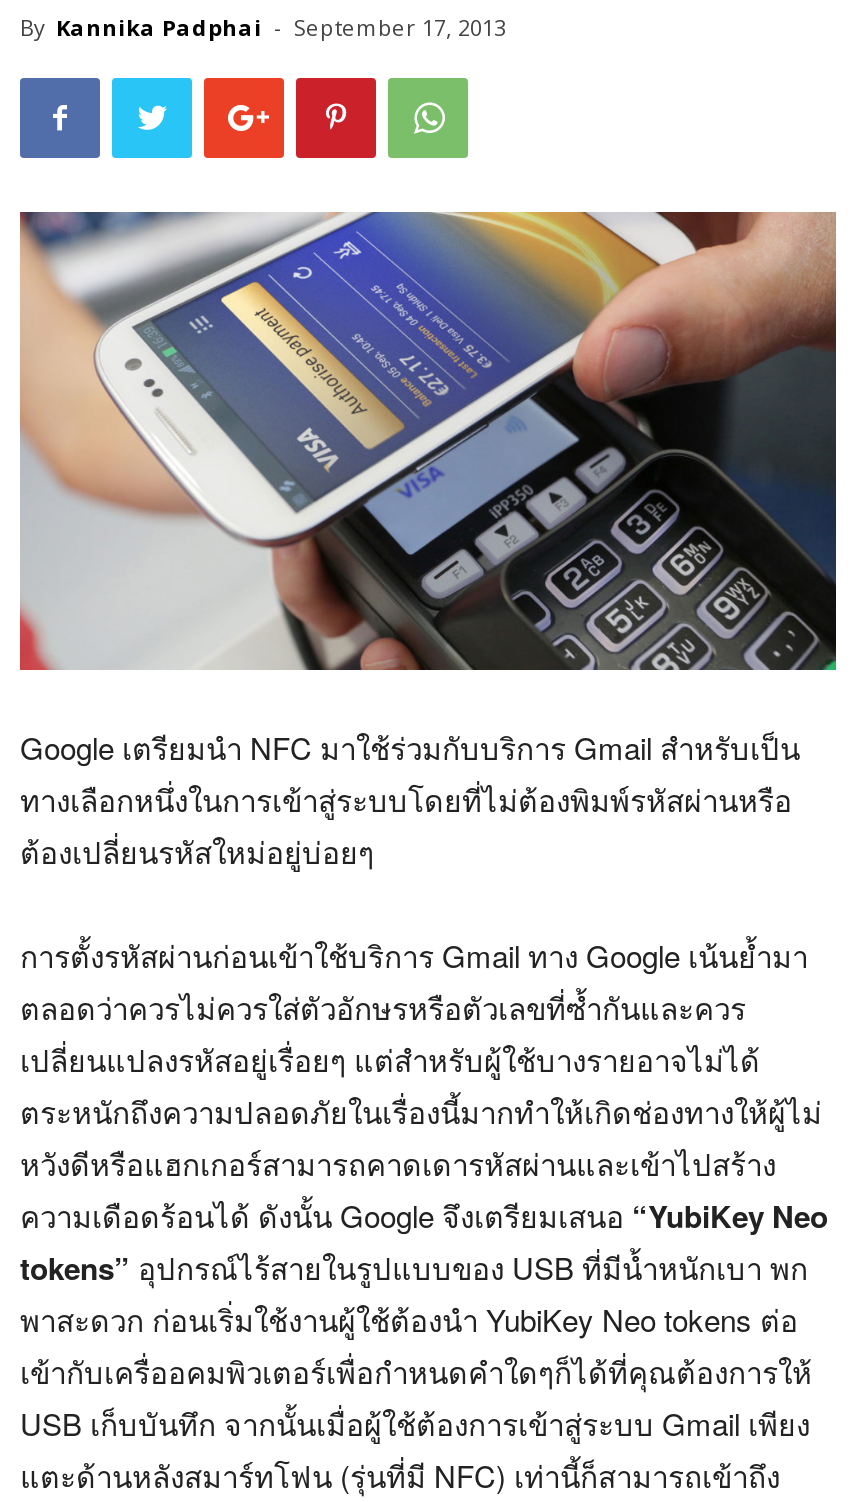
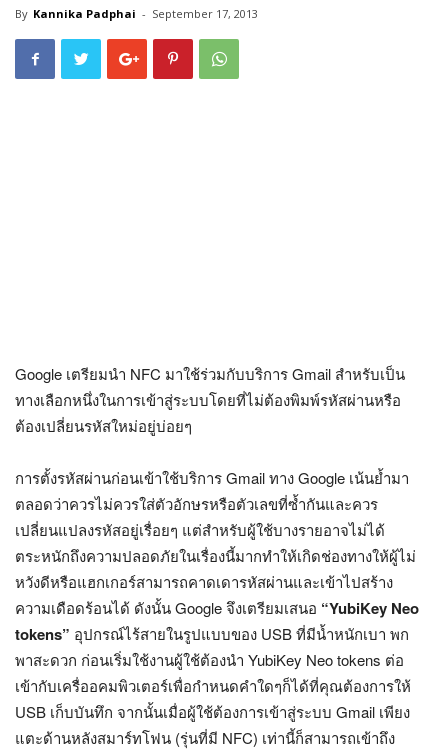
[18,210,838,672] [image] -> none

